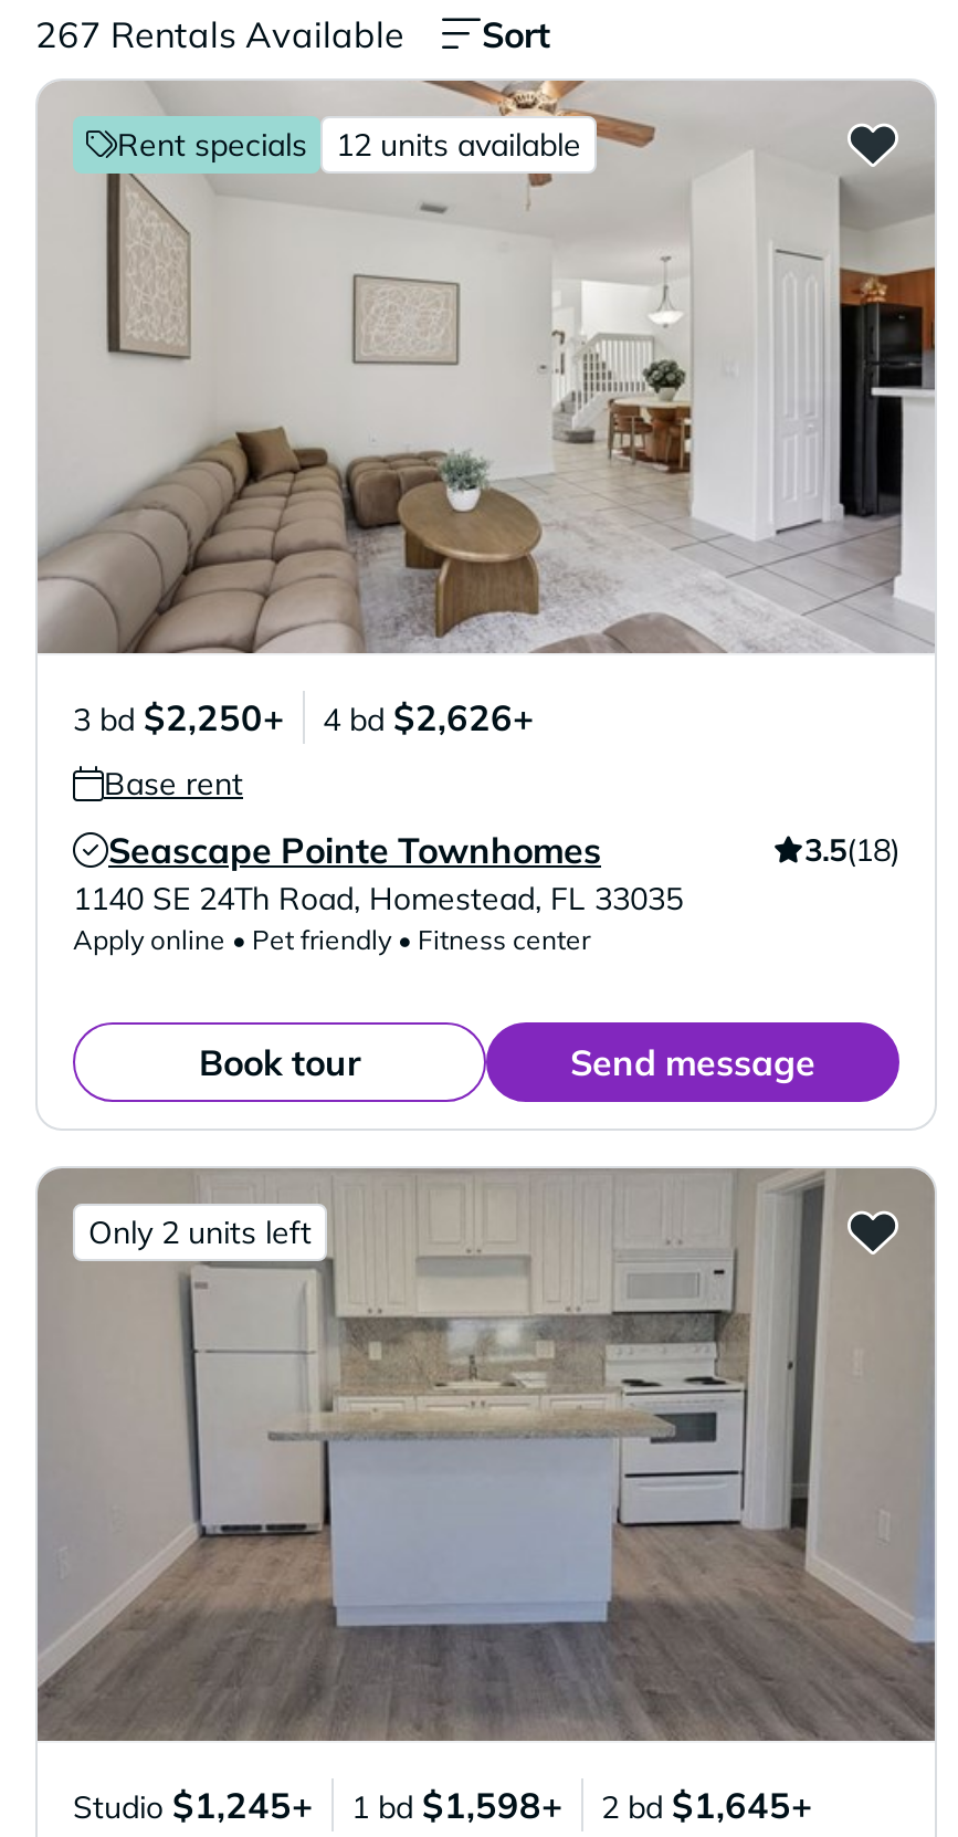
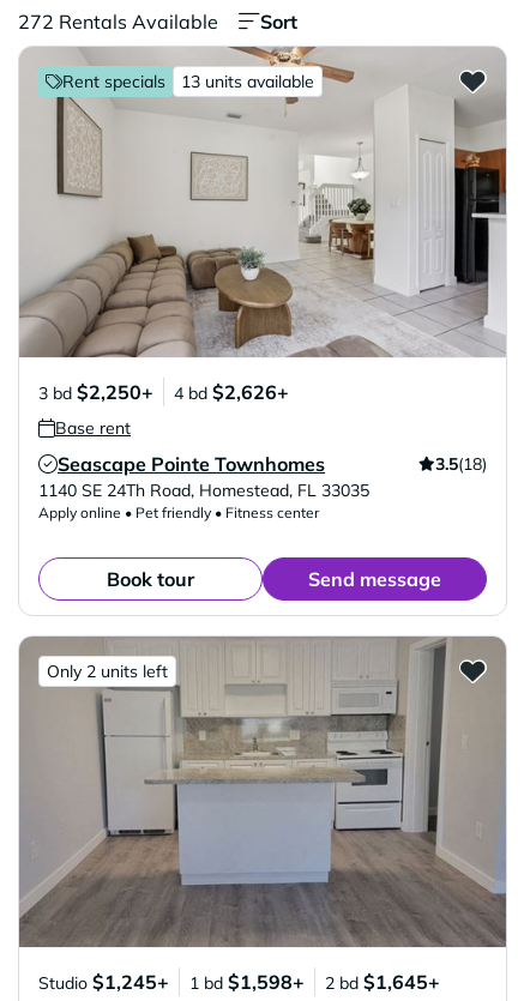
[35,12,404,56] 267 Rentals Available -> [18,10,218,34] 272 Rentals Available
[336,125,581,165] 12 units available -> [181,71,314,92] 13 units available

